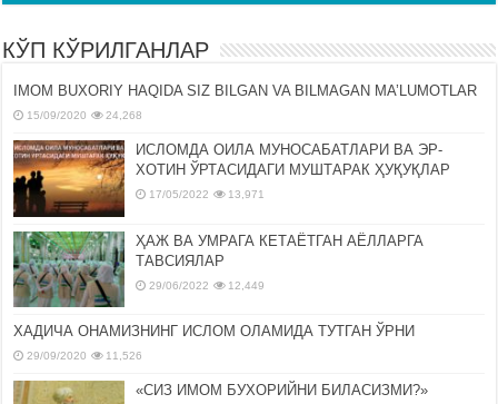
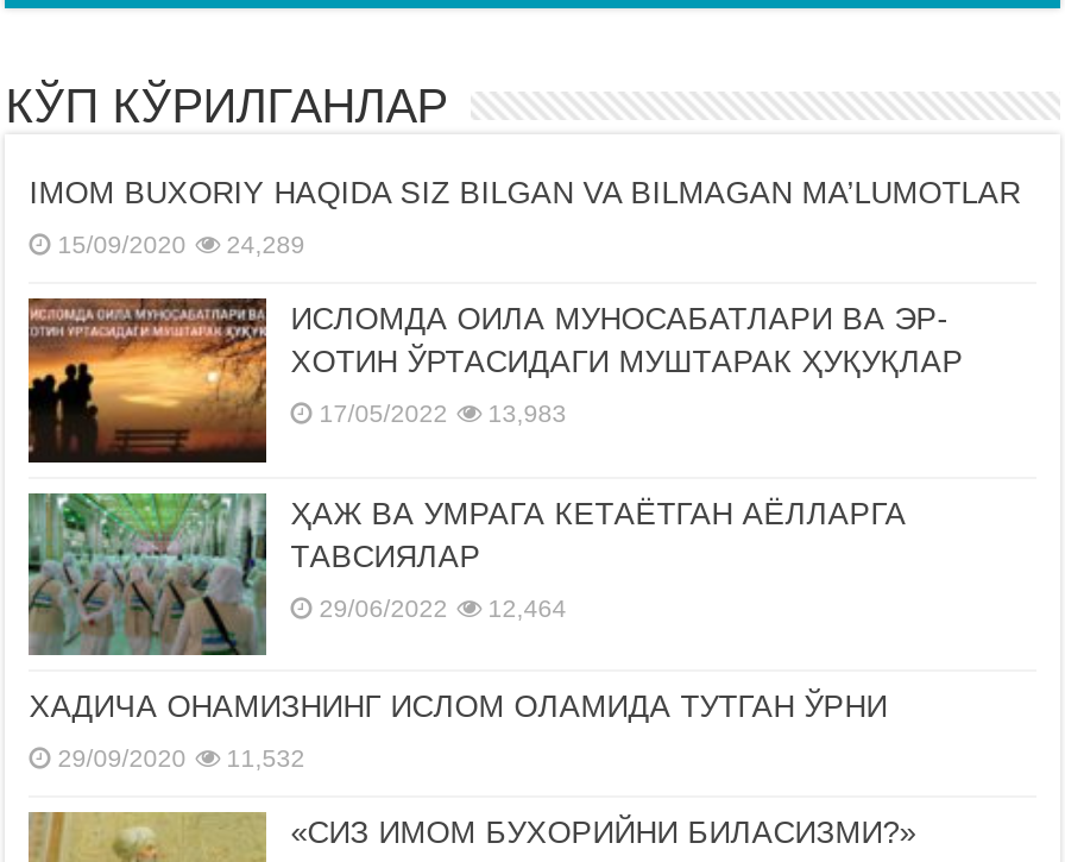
[27,110,143,122] 15/09/2020 24,268 -> [58,233,305,259] 15/09/2020 24,289
[149,189,265,201] 17/05/2022 13,971 -> [319,402,566,428] 17/05/2022 13,983
[149,279,265,291] 29/06/2022 12,449 -> [319,595,566,621] 29/06/2022 12,464
[27,349,143,361] 29/09/2020 11,526 -> [58,745,305,771] 29/09/2020 11,532

